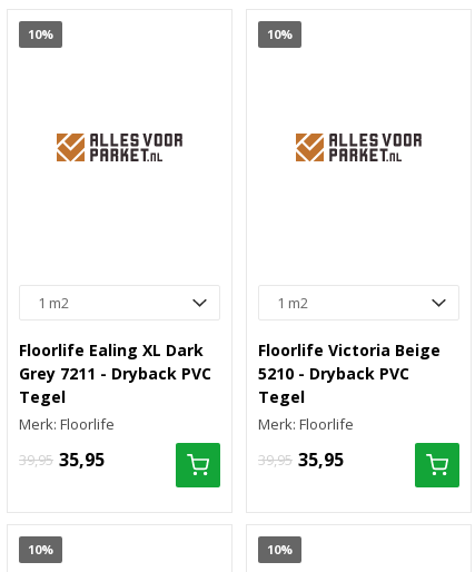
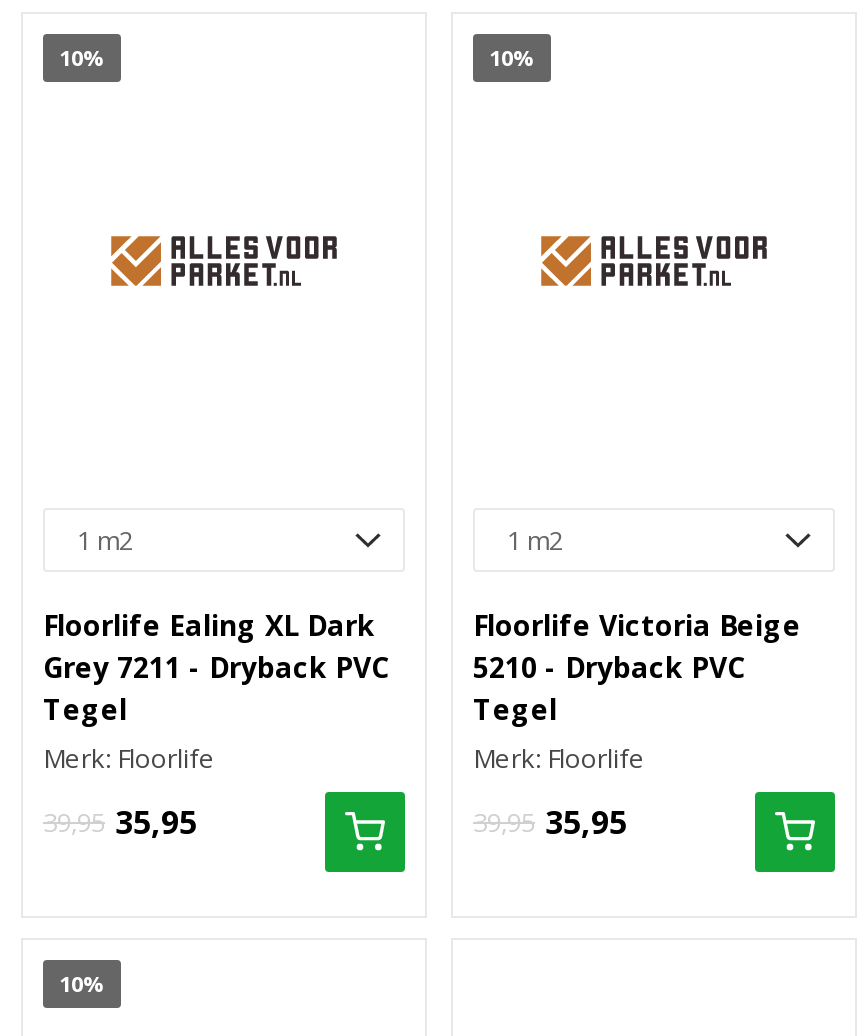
[267,541,293,558] 10% -> none

